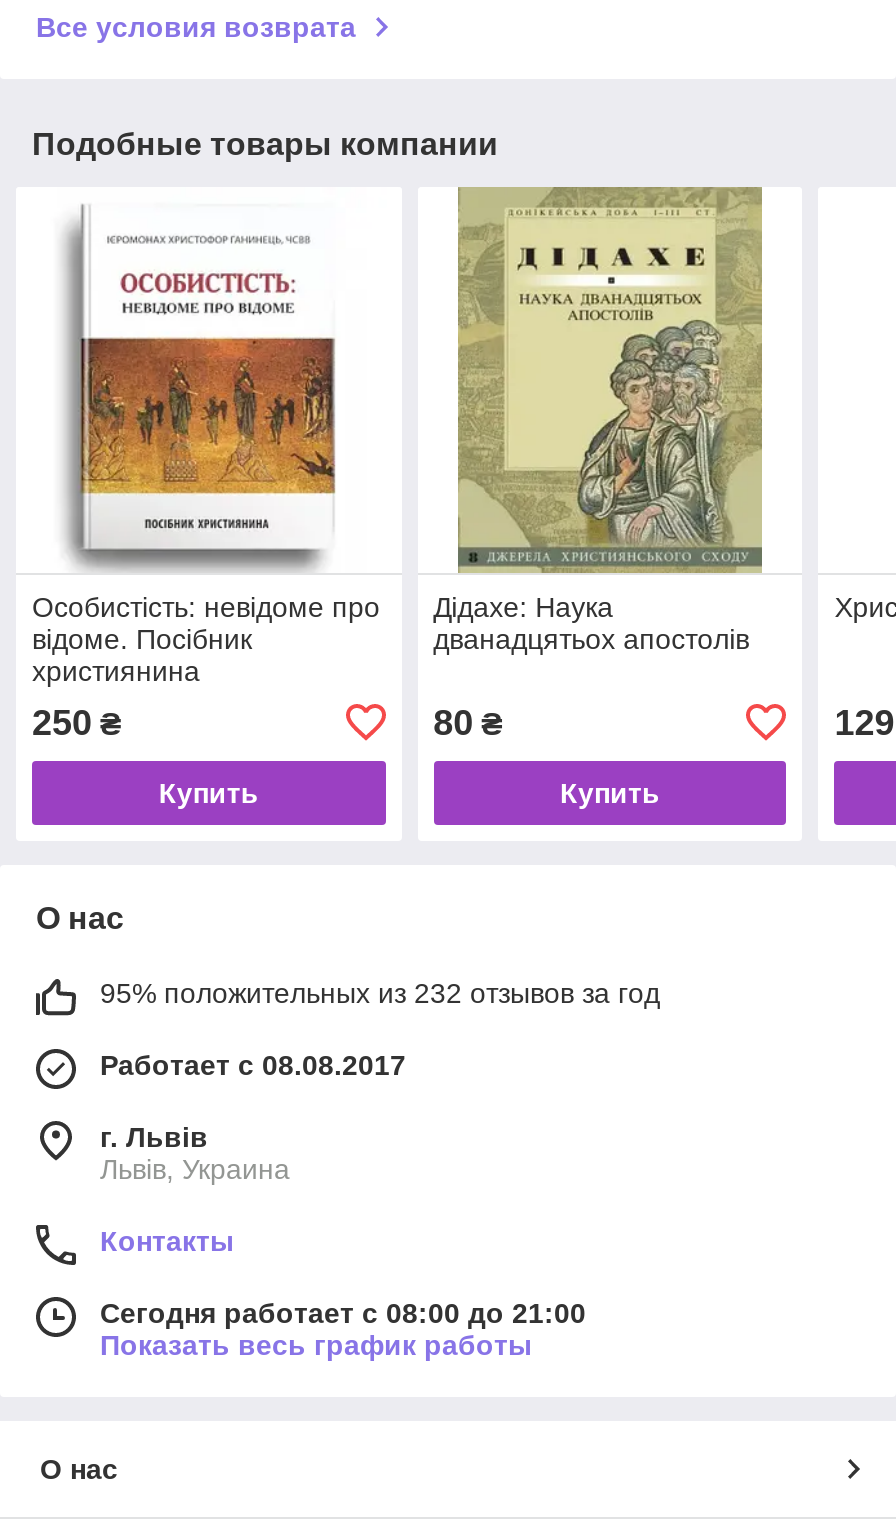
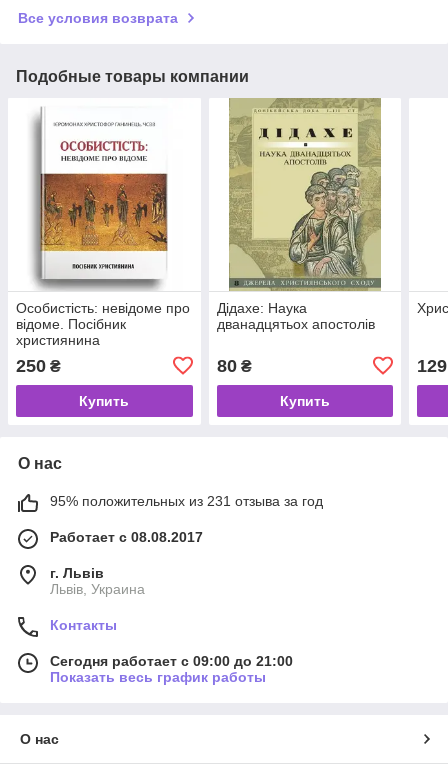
[100,977,660,1009] 95% положительных из 232 отзывов за год -> [50,493,323,509] 95% положительных из 231 отзыва за год
[100,1297,586,1329] Сегодня работает с 08:00 до 21:00 -> [50,653,293,669] Сегодня работает с 09:00 до 21:00

